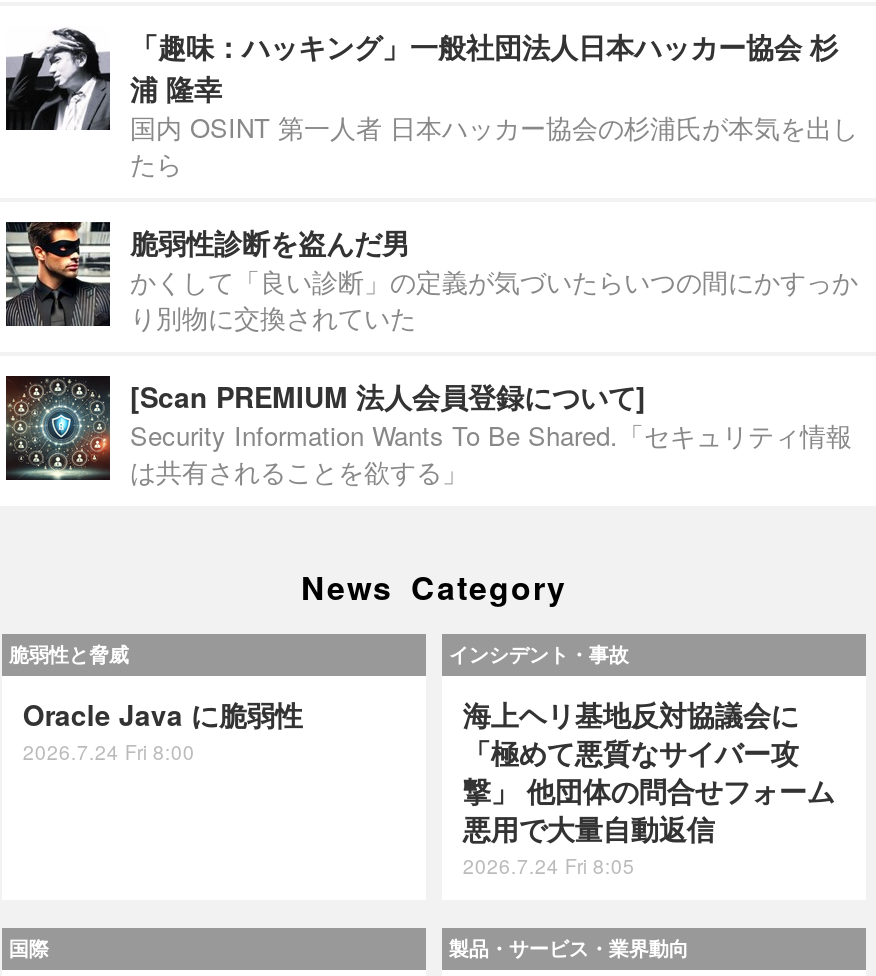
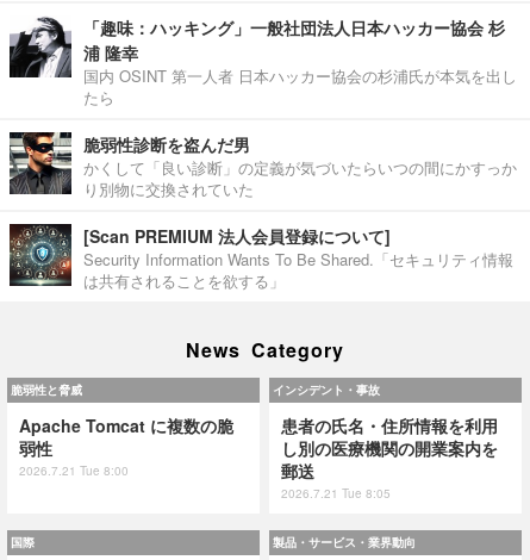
[23,694,303,766] Oracle Java に脆弱性 | 2026.7.24 Fri 8:00 -> [20,413,234,479] Apache Tomcat に複数の脆 | 弱性 | 2026.7.21 Tue 8:00
[463,694,835,880] 海上ヘリ基地反対協議会に | 「極めて悪質なサイバー攻 | 撃」 他団体の問合せフォーム | 悪用で大量自動返信 | 2026.7.24 Fri 8:05 -> [282,413,498,502] 患者の氏名・住所情報を利用 | し別の医療機関の開業案内を | 郵送 | 2026.7.21 Tue 8:05

